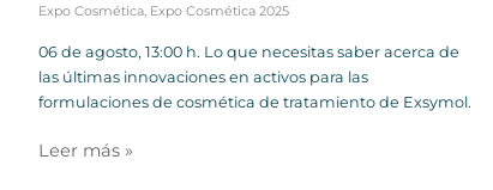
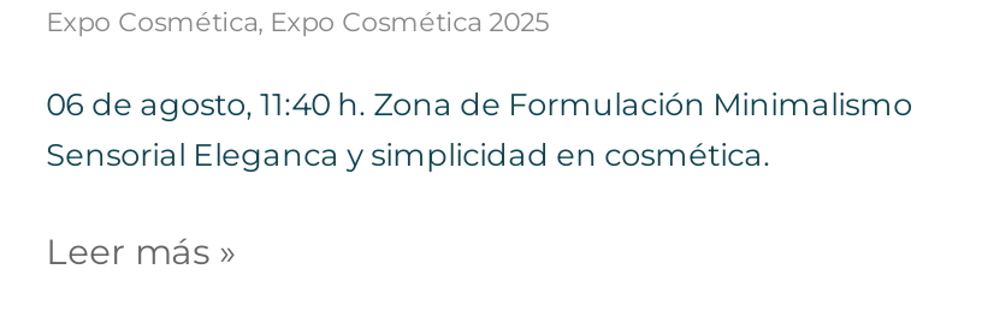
[39,43,472,111] 06 de agosto, 13:00 h. Lo que necesitas saber acerca de | las últimas innovaciones en activos para las | formulaciones de cosmética de tratamiento de Exsymol. -> [46,86,912,172] 06 de agosto, 11:40 h. Zona de Formulación Minimalismo | Sensorial Eleganca y simplicidad en cosmética.

